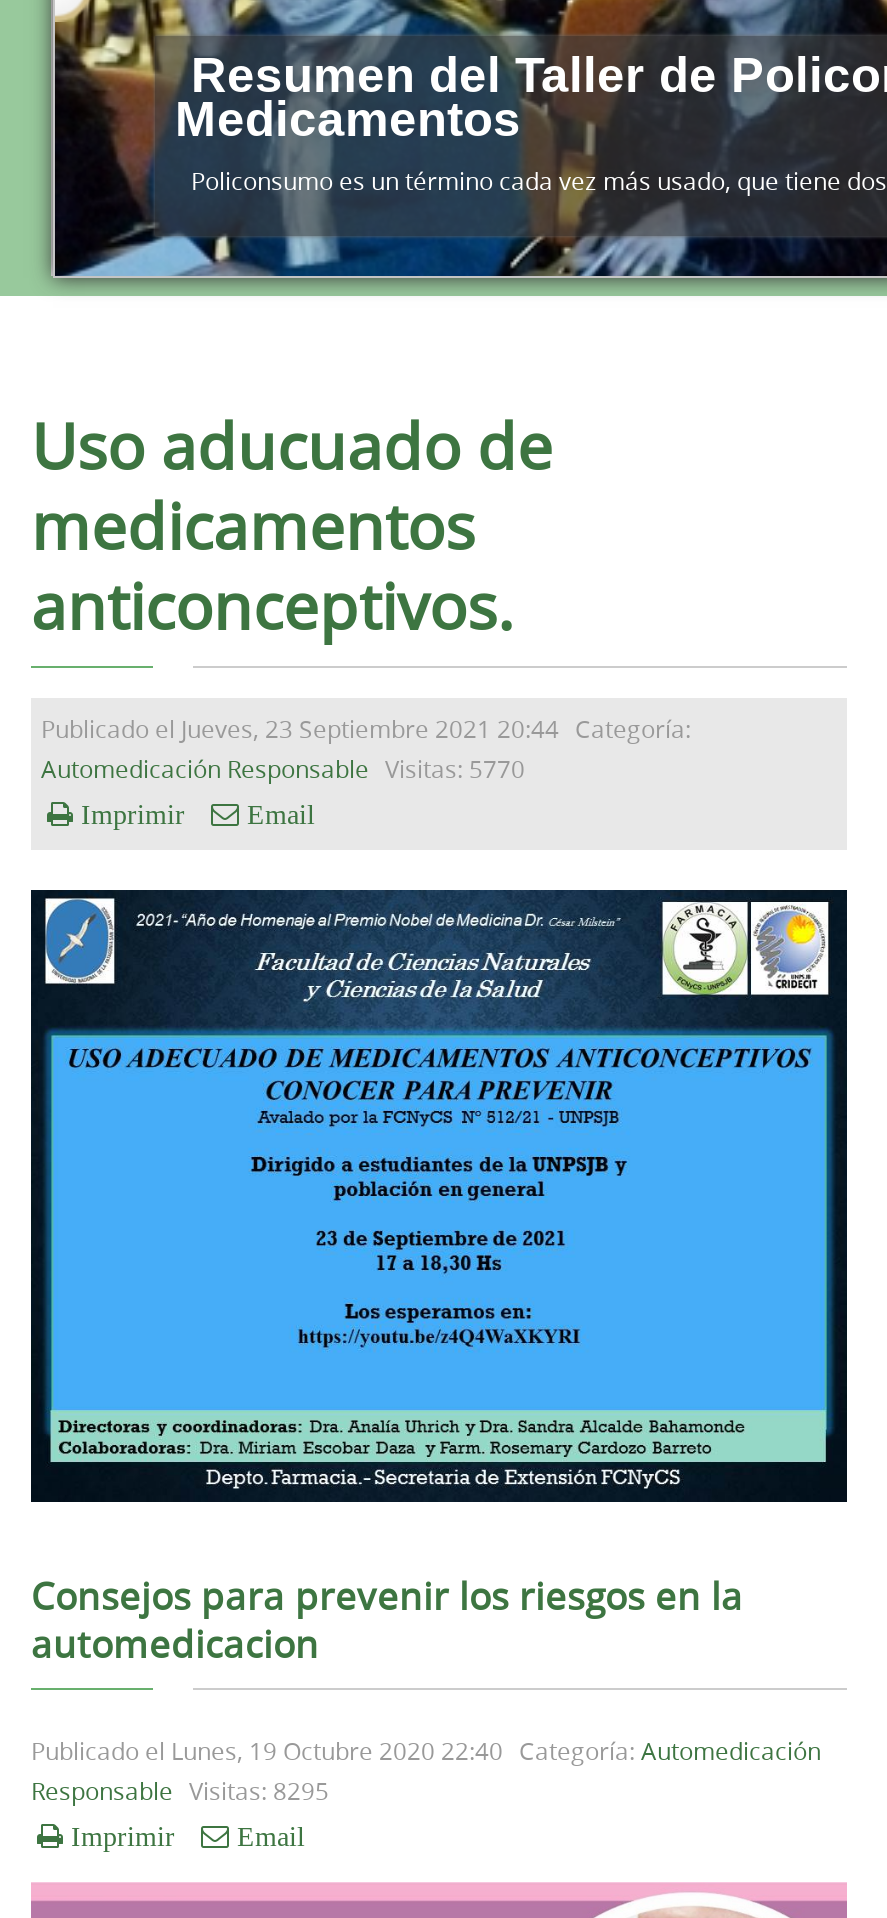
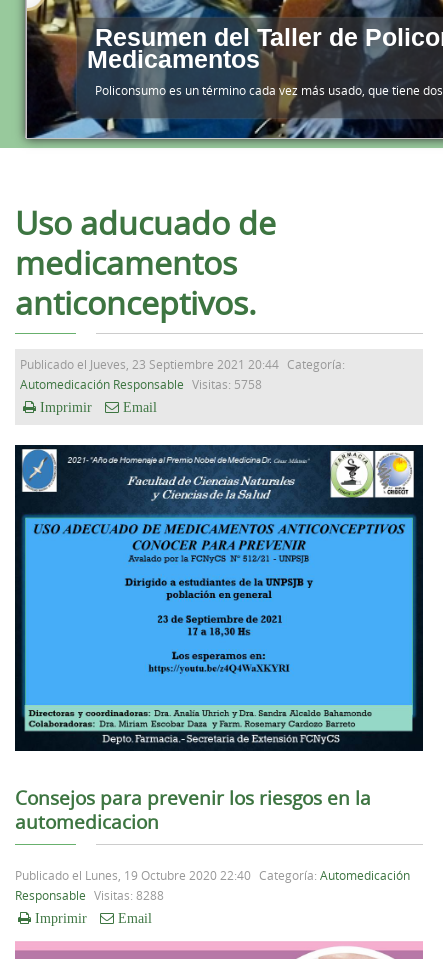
[41,753,525,785] Automedicación Responsable Visitas: 5770 -> [20,376,262,392] Automedicación Responsable Visitas: 5758
[31,1775,329,1807] Responsable Visitas: 8295 -> [15,887,164,903] Responsable Visitas: 8288

